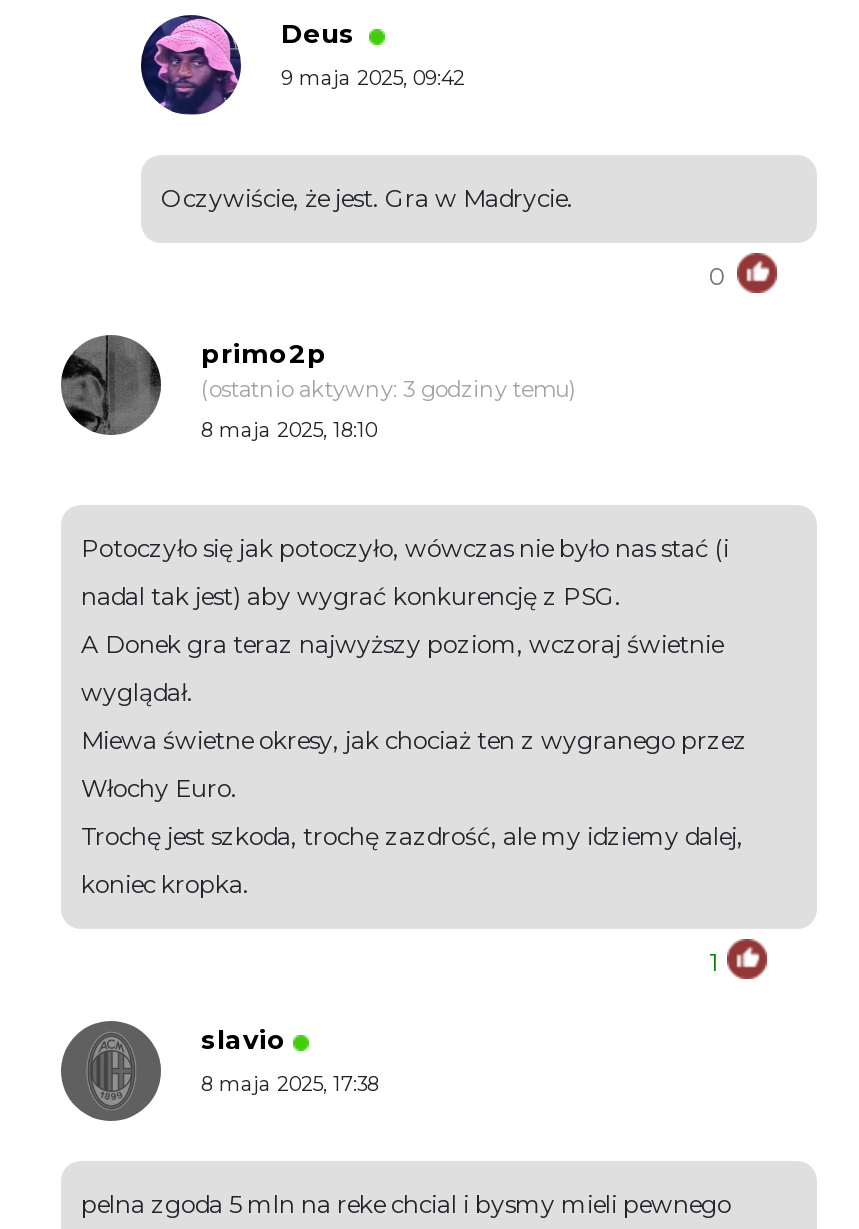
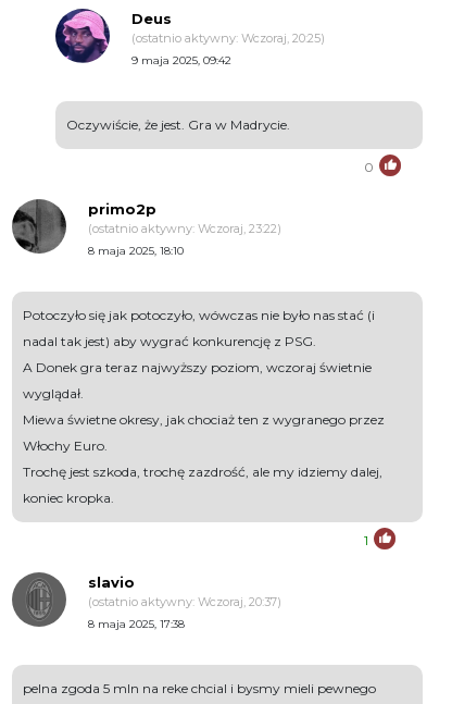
none -> [131,31,325,46] (ostatnio aktywny: Wczoraj, 20:25)
[201,376,577,404] (ostatnio aktywny: 3 godziny temu) -> [88,221,281,237] (ostatnio aktywny: Wczoraj, 23:22)
none -> [88,595,281,610] (ostatnio aktywny: Wczoraj, 20:37)

